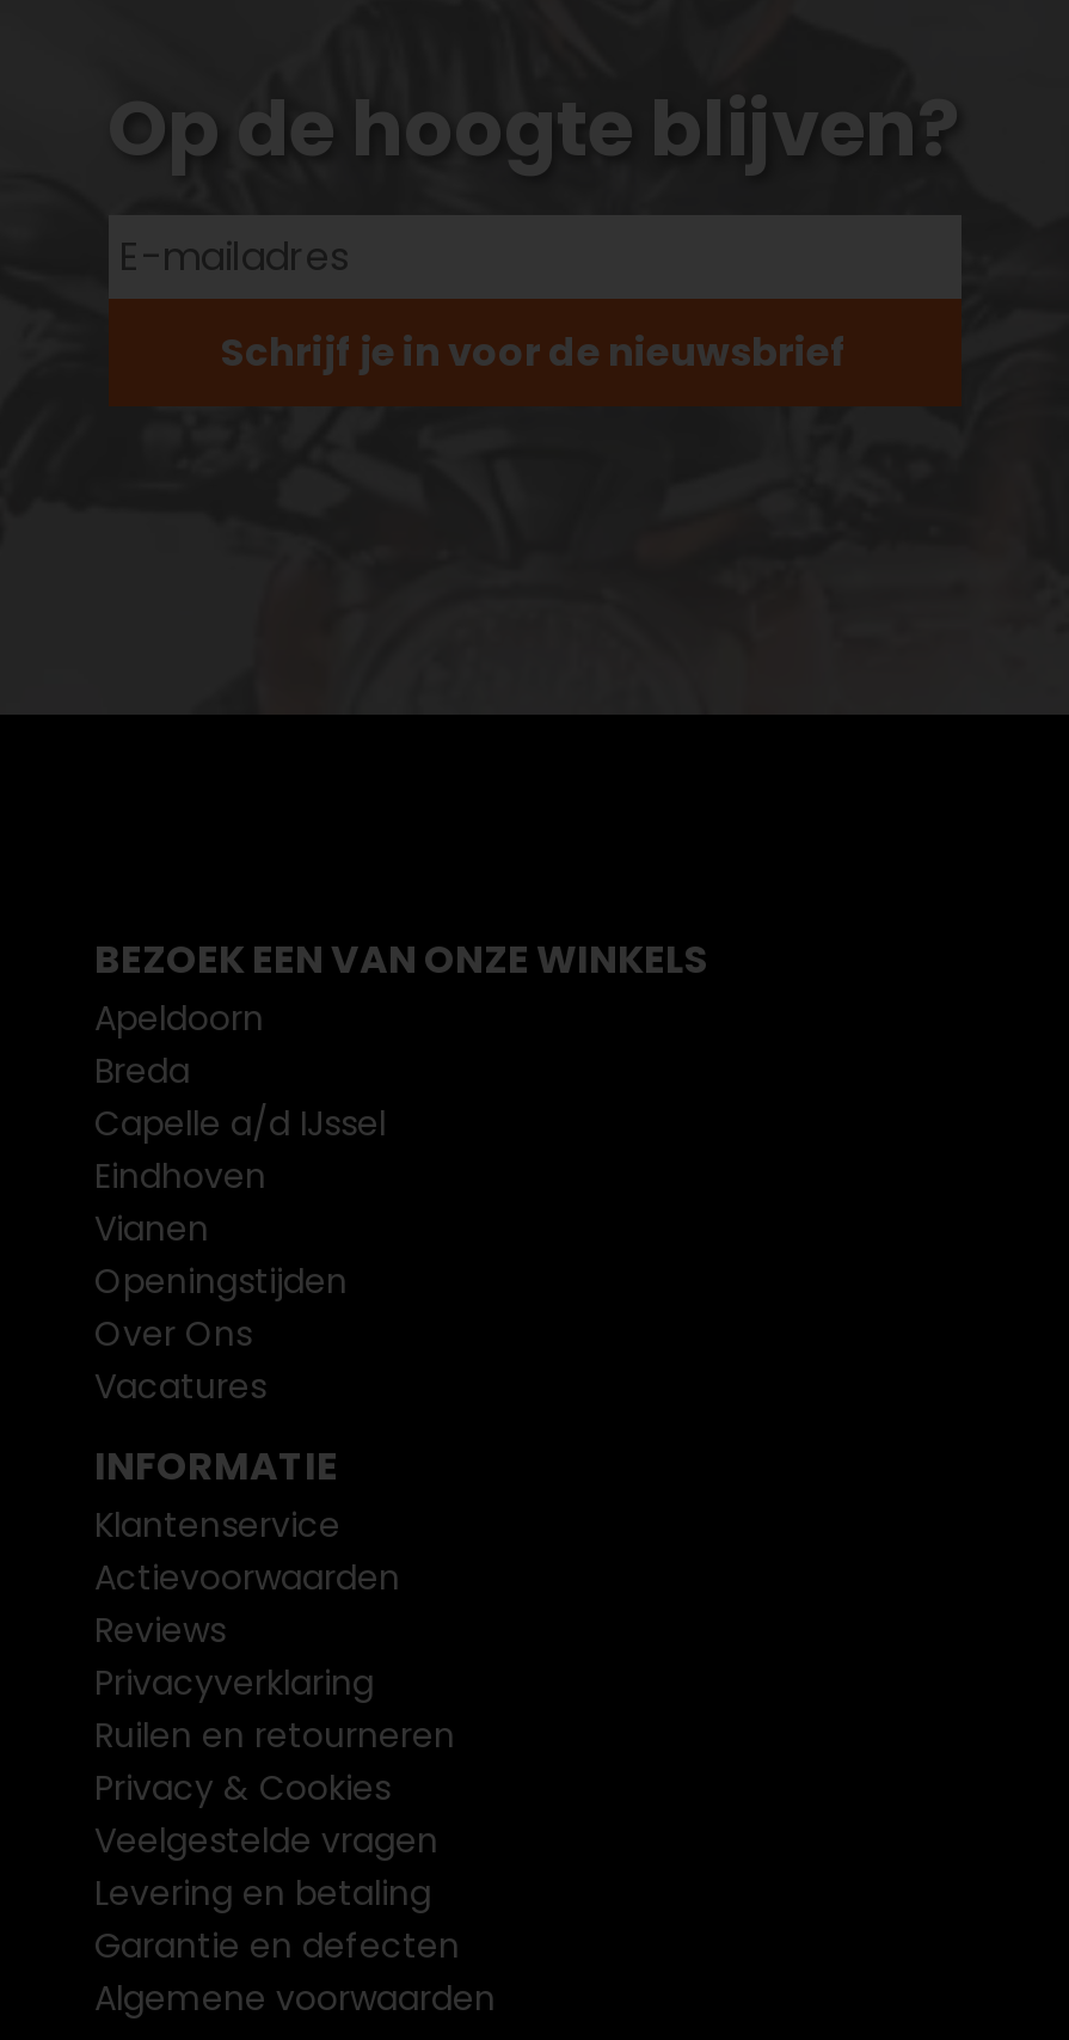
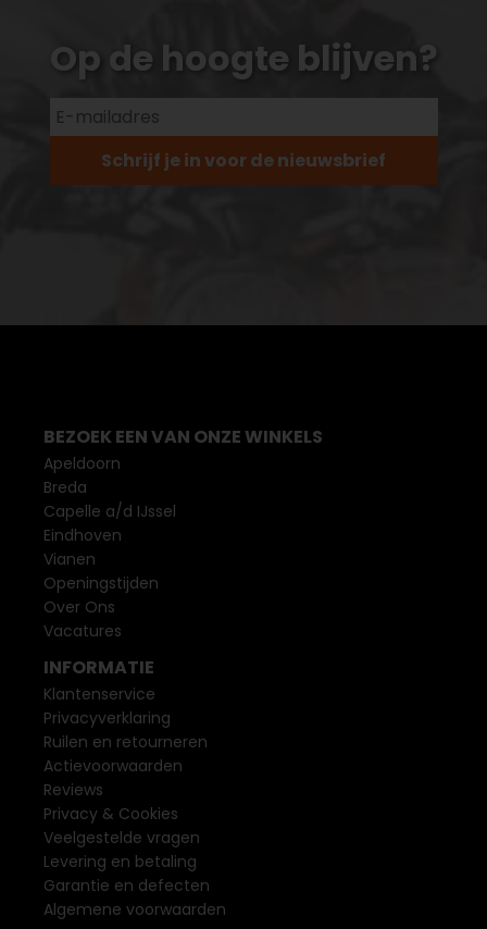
moved [94,1554,400,1654] -> [43,755,183,801]: Actievoorwaarden | Reviews
moved [94,1659,455,1759] -> [43,707,208,753]: Privacyverklaring | Ruilen en retourneren

